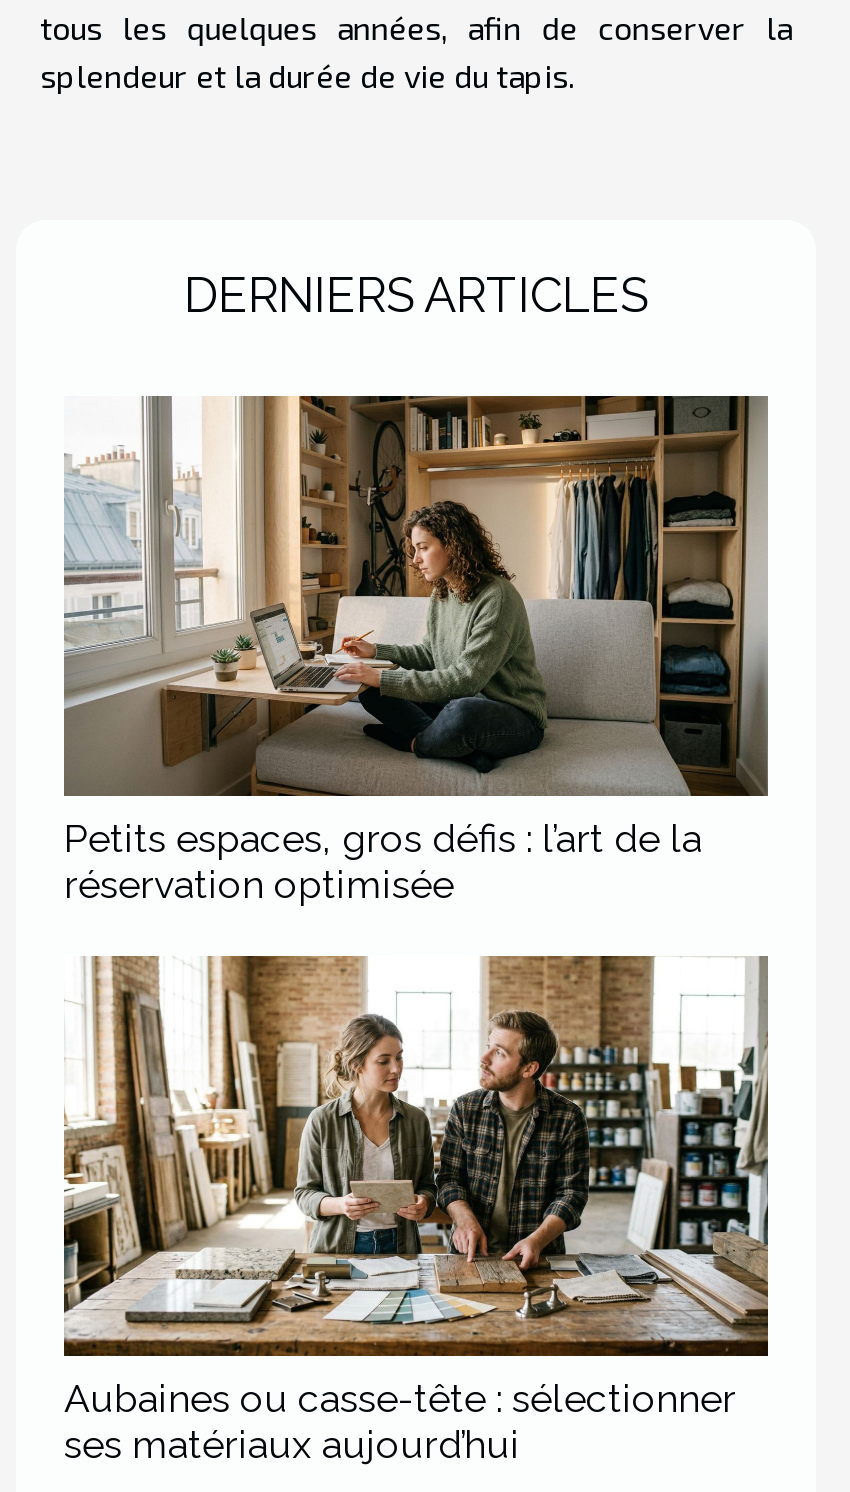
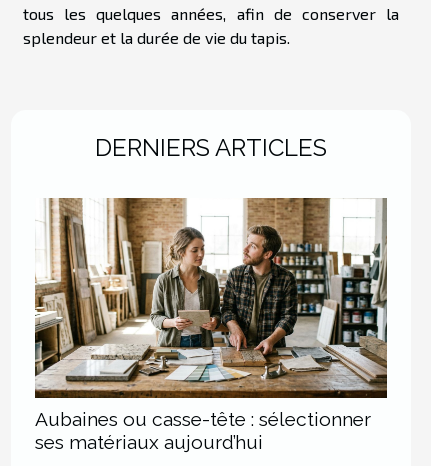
[64,394,768,906] [image] | Petits espaces, gros défis : l’art de la | réservation optimisée -> none

